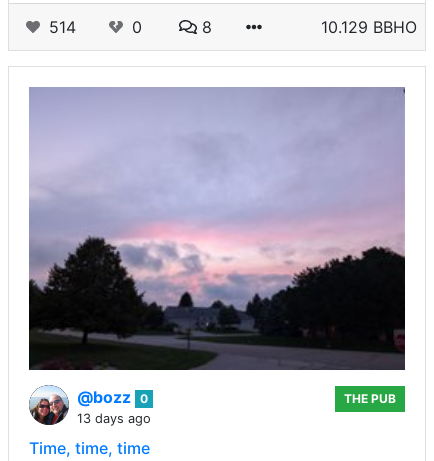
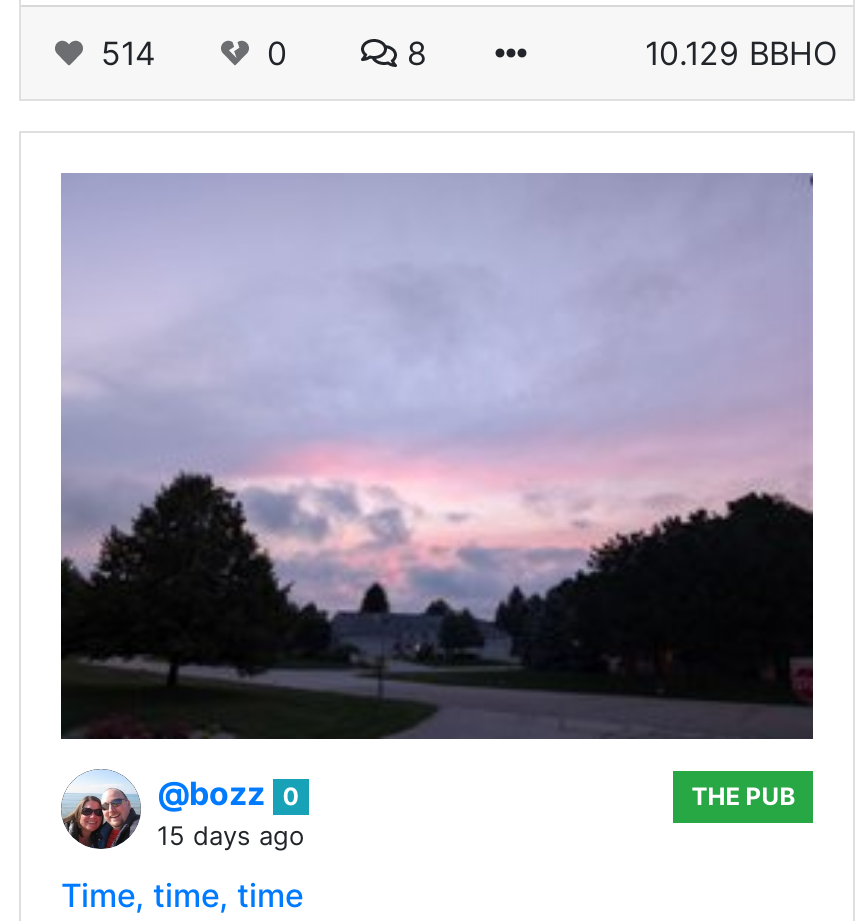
[77,411,151,426] 13 days ago -> [157,822,305,852] 15 days ago

